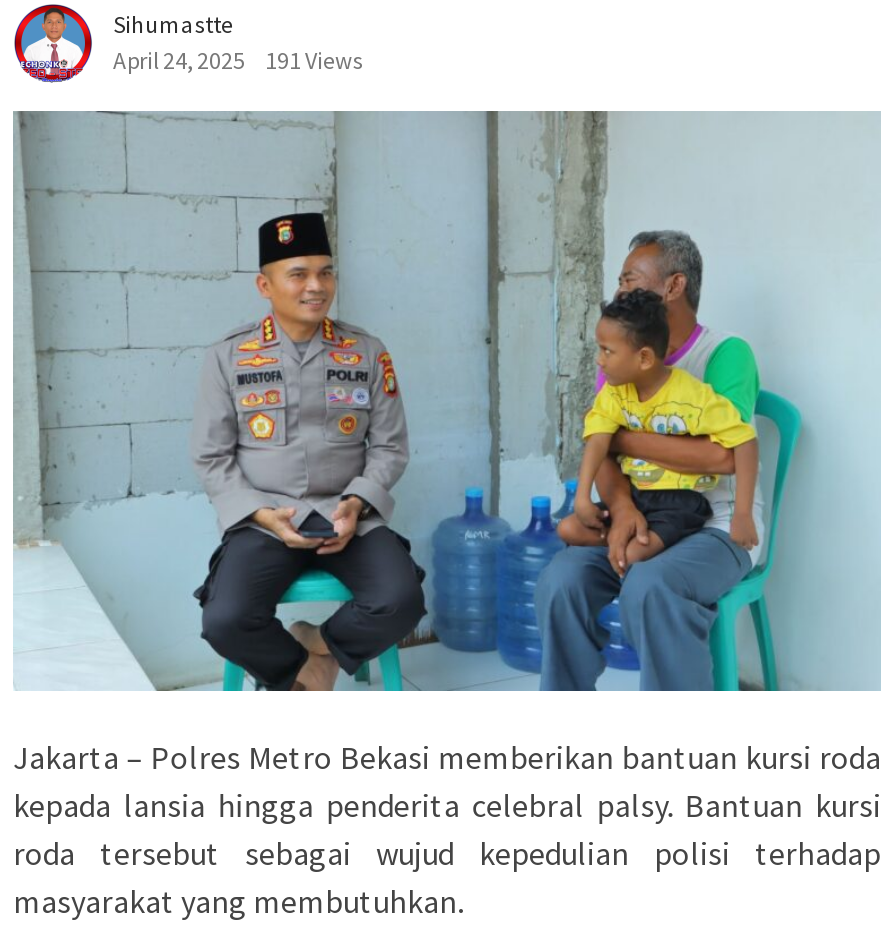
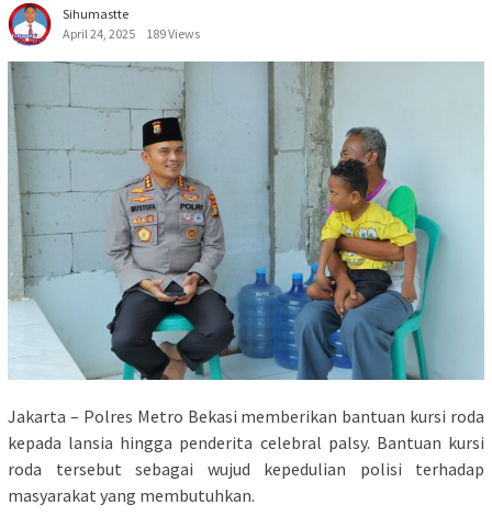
[113,45,363,75] April 24, 2025 191 Views -> [63,25,200,42] April 24, 2025 189 Views

